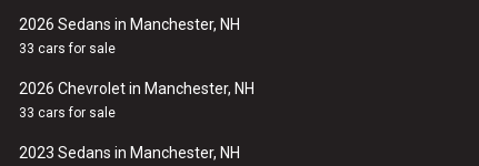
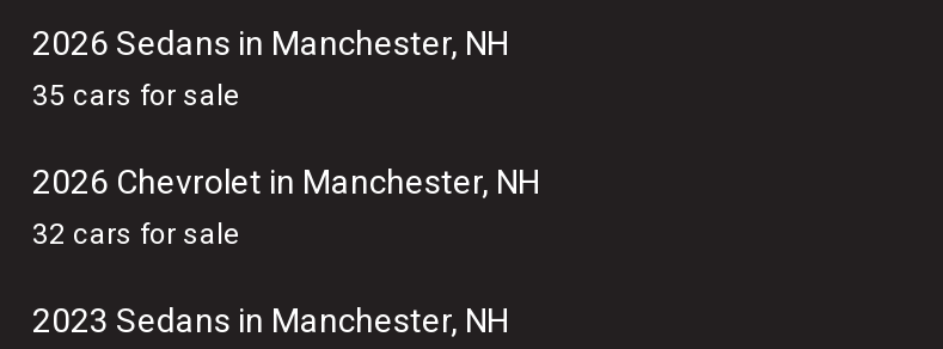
[19,41,116,56] 33 cars for sale -> [32,79,240,112] 35 cars for sale
[19,105,116,121] 33 cars for sale -> [32,218,240,251] 32 cars for sale

